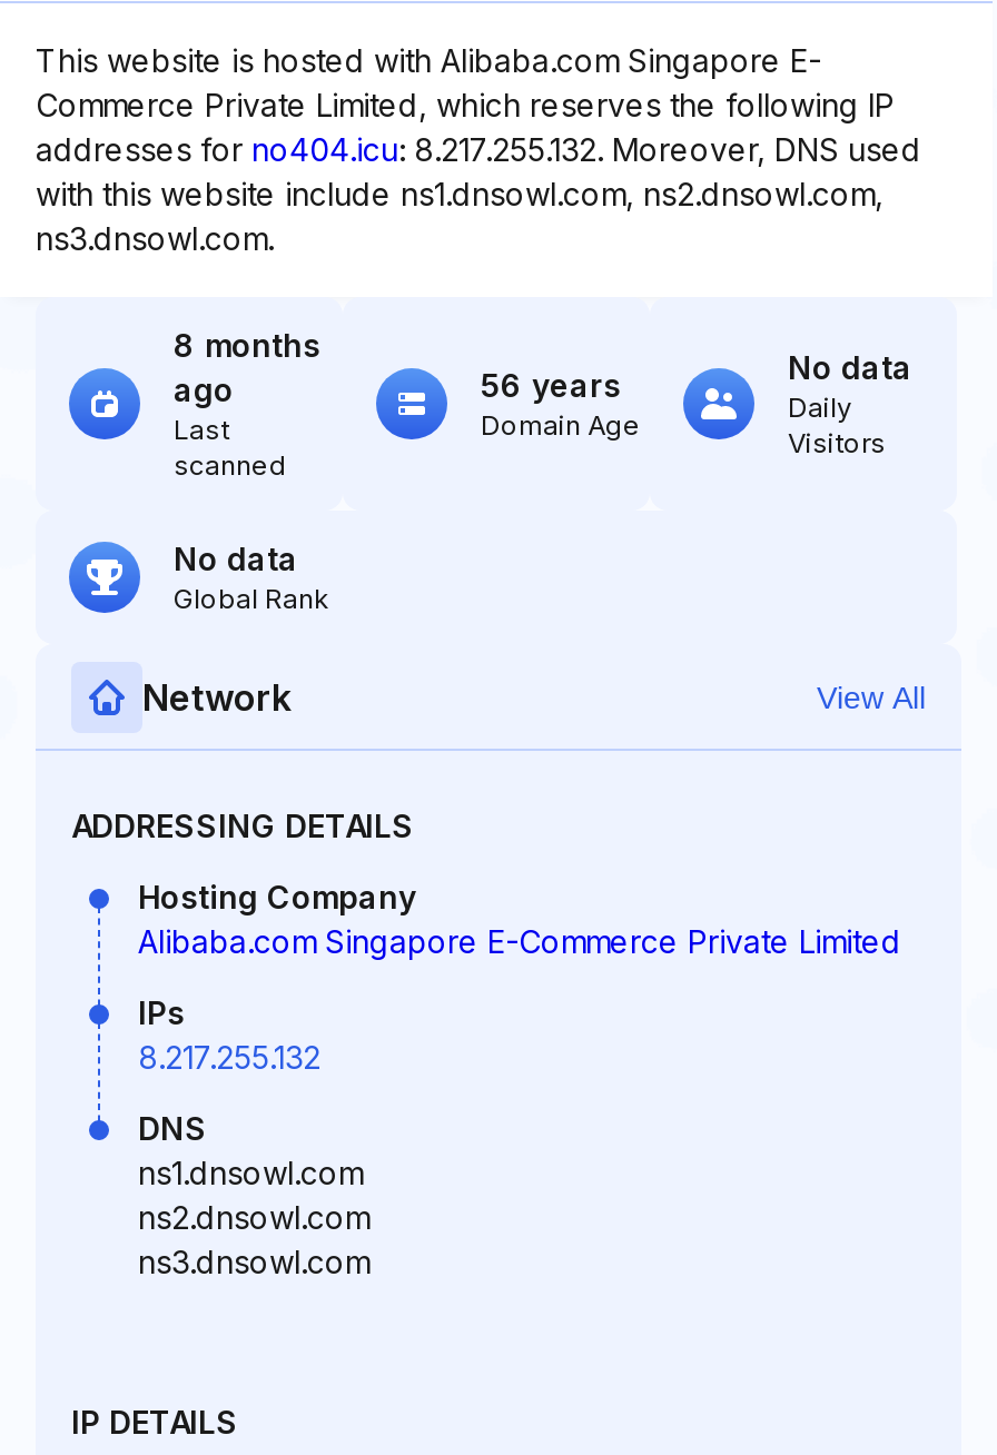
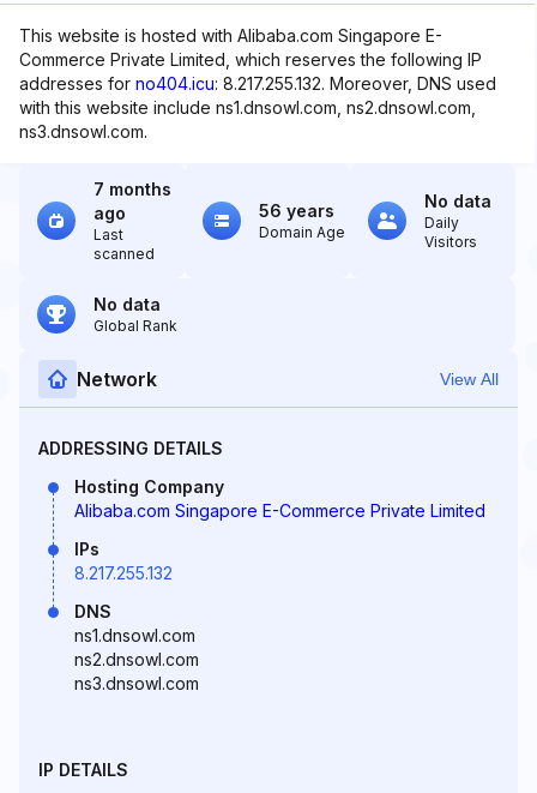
[174,326,320,364] 8 months -> [93,179,171,199] 7 months

